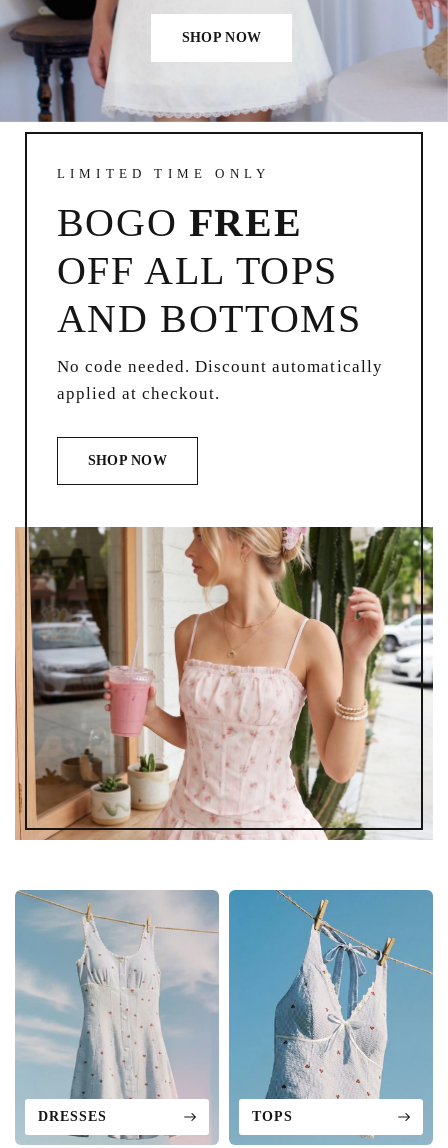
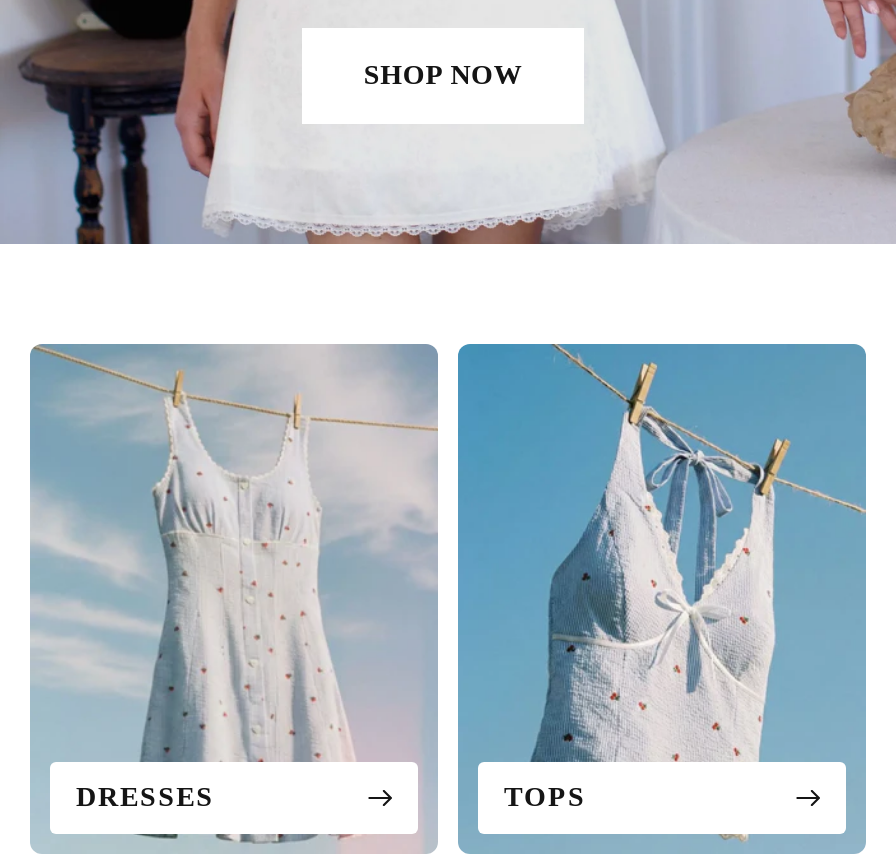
[14,131,434,841] [image] | LIMITED TIME ONLY | BOGO FREE | OFF ALL TOPS | AND BOTTOMS | No code needed. Discount automatically | applied at checkout. -> none
[88,453,167,468] SHOP NOW -> none

